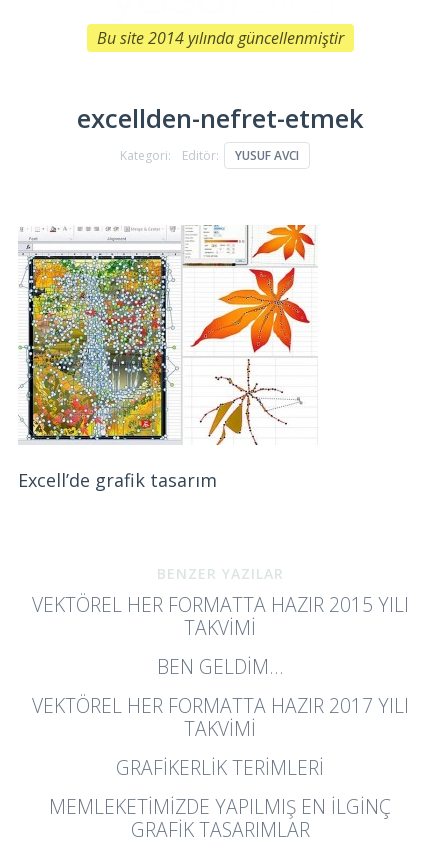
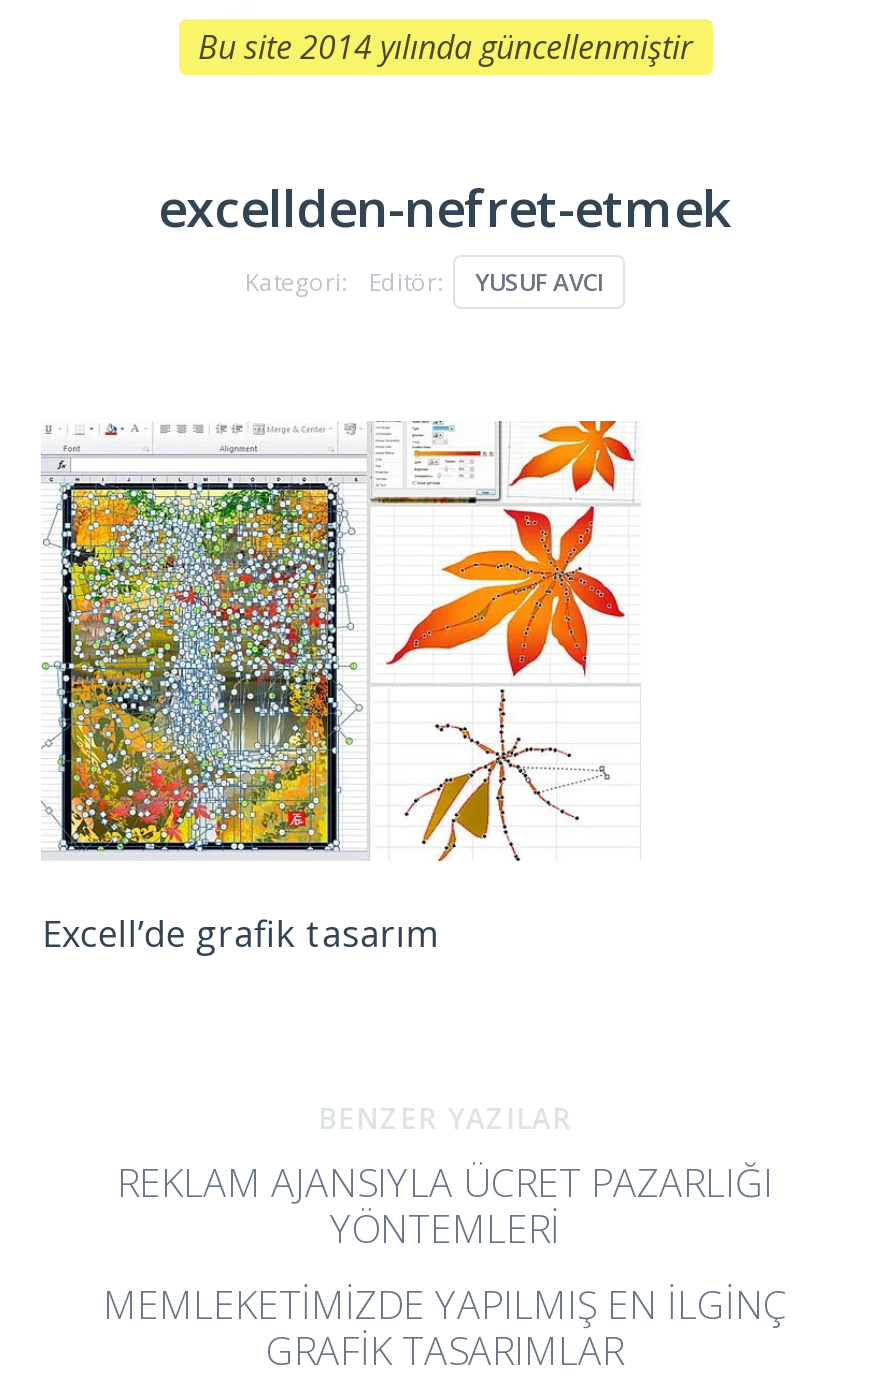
[31,591,408,781] VEKTÖREL HER FORMATTA HAZIR 2015 YILI | TAKVIMI | BEN GELDIM… | VEKTÖREL HER FORMATTA HAZIR 2017 YILI | TAKVIMI | GRAFIKERLIK TERIMLERI -> [117,1154,773,1254] REKLAM AJANSIYLA ÜCRET PAZARLIĞI | YÖNTEMLERI

